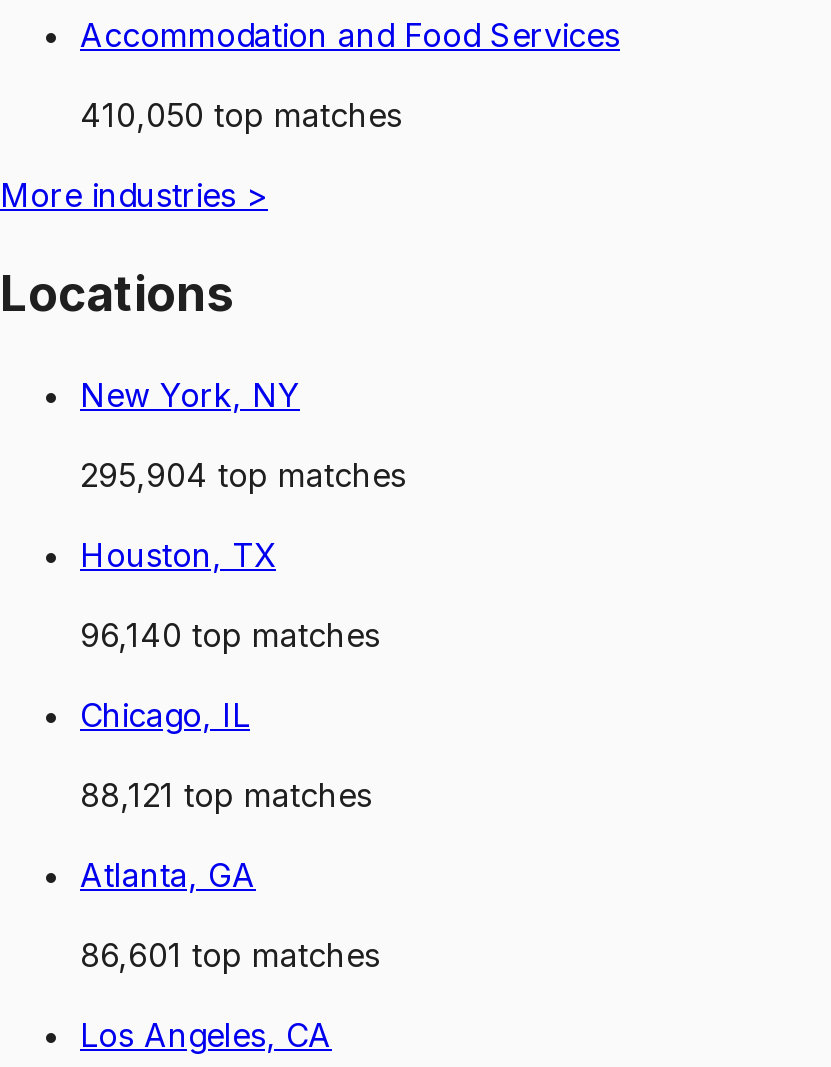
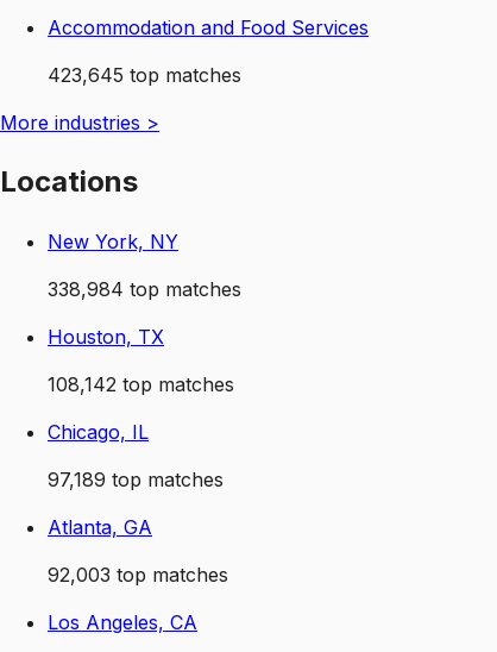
[80,96,402,136] 410,050 top matches -> [48,63,241,87] 423,645 top matches
[80,455,406,495] 295,904 top matches -> [48,277,241,301] 338,984 top matches
[80,615,380,655] 96,140 top matches -> [48,373,234,396] 108,142 top matches
[80,775,372,815] 88,121 top matches -> [48,468,224,491] 97,189 top matches
[80,935,380,975] 86,601 top matches -> [48,563,228,587] 92,003 top matches

